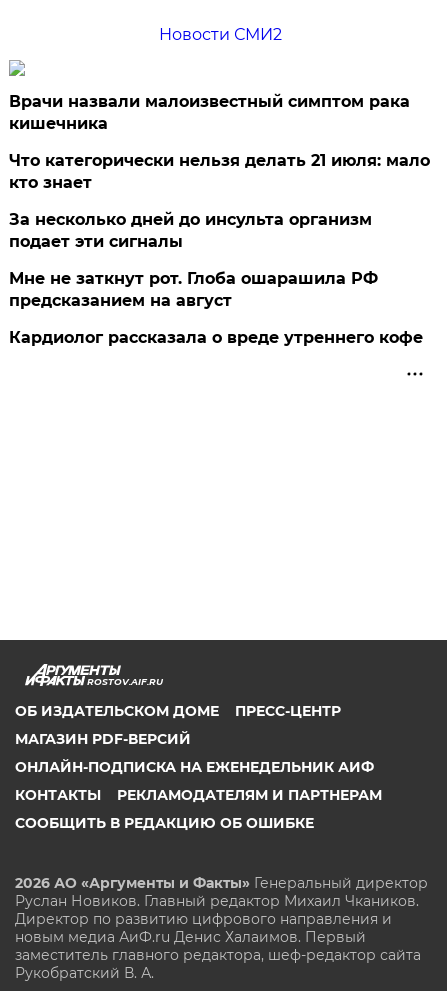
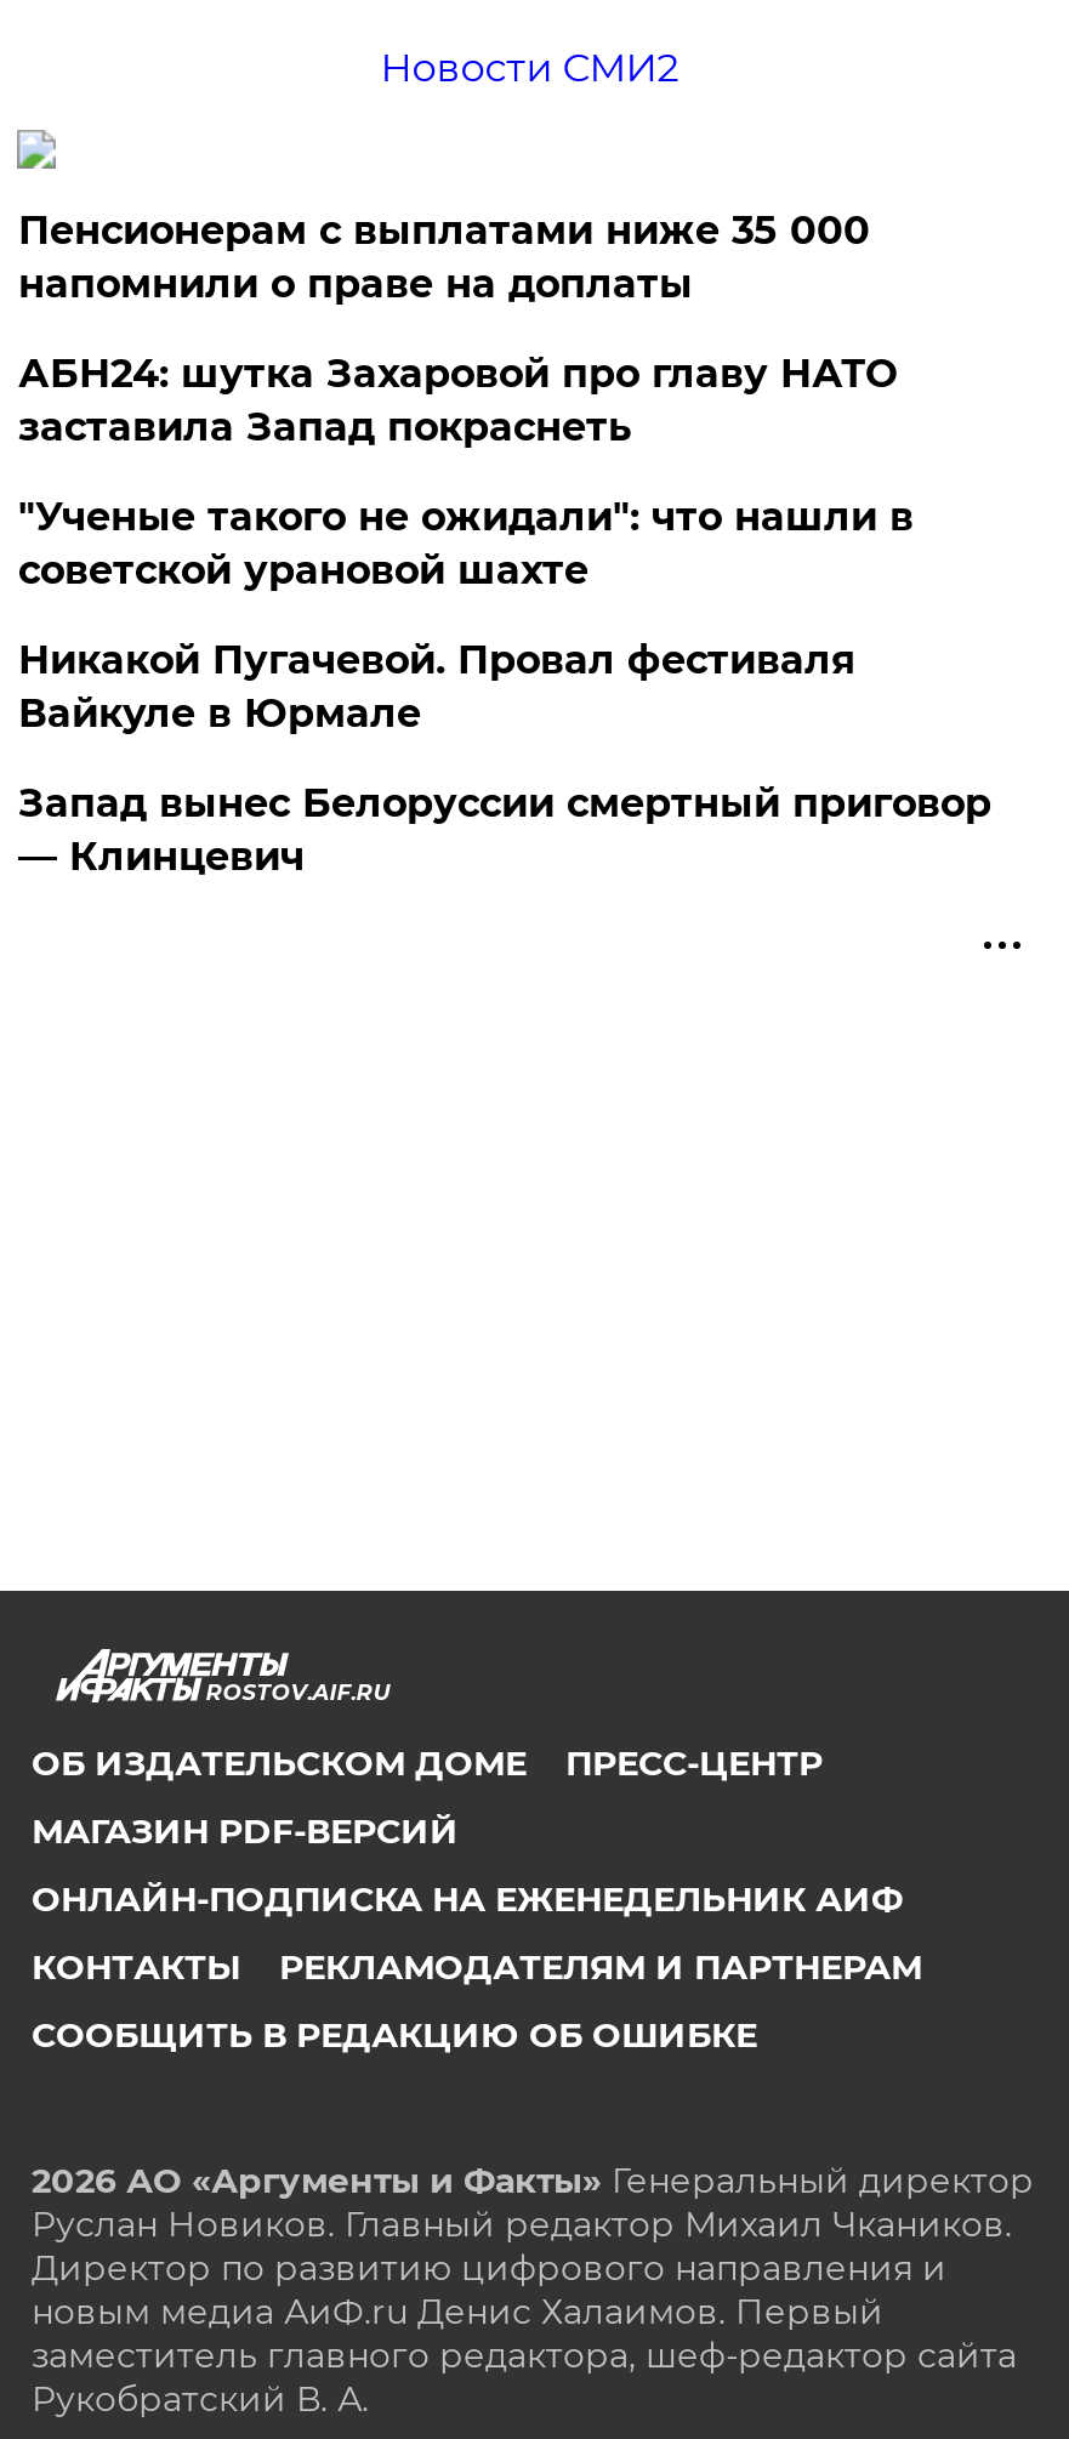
[9,92,410,133] Врачи назвали малоизвестный симптом рака | кишечника -> [18,208,870,307] Пенсионерам с выплатами ниже 35 000 | напомнили о праве на доплаты
[9,151,430,192] Что категорически нельзя делать 21 июля: мало | кто знает -> [18,351,896,450] АБН24: шутка Захаровой про главу НАТО | заставила Запад покраснеть
[9,210,372,251] За несколько дней до инсульта организм | подает эти сигналы -> [18,494,913,594] "Ученые такого не ожидали": что нашли в | советской урановой шахте
[9,269,378,310] Мне не заткнут рот. Глоба ошарашила РФ | предсказанием на август -> [18,637,855,737] Никакой Пугачевой. Провал фестиваля | Вайкуле в Юрмале
[9,328,423,347] Кардиолог рассказала о вреде утреннего кофе -> [18,780,991,880] Запад вынес Белоруссии смертный приговор | — Клинцевич

